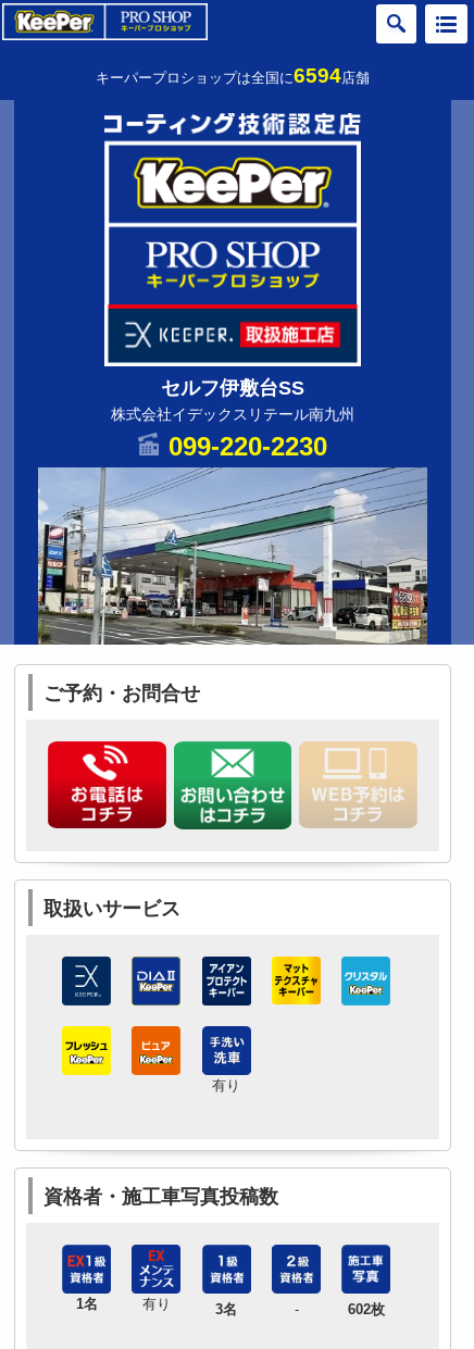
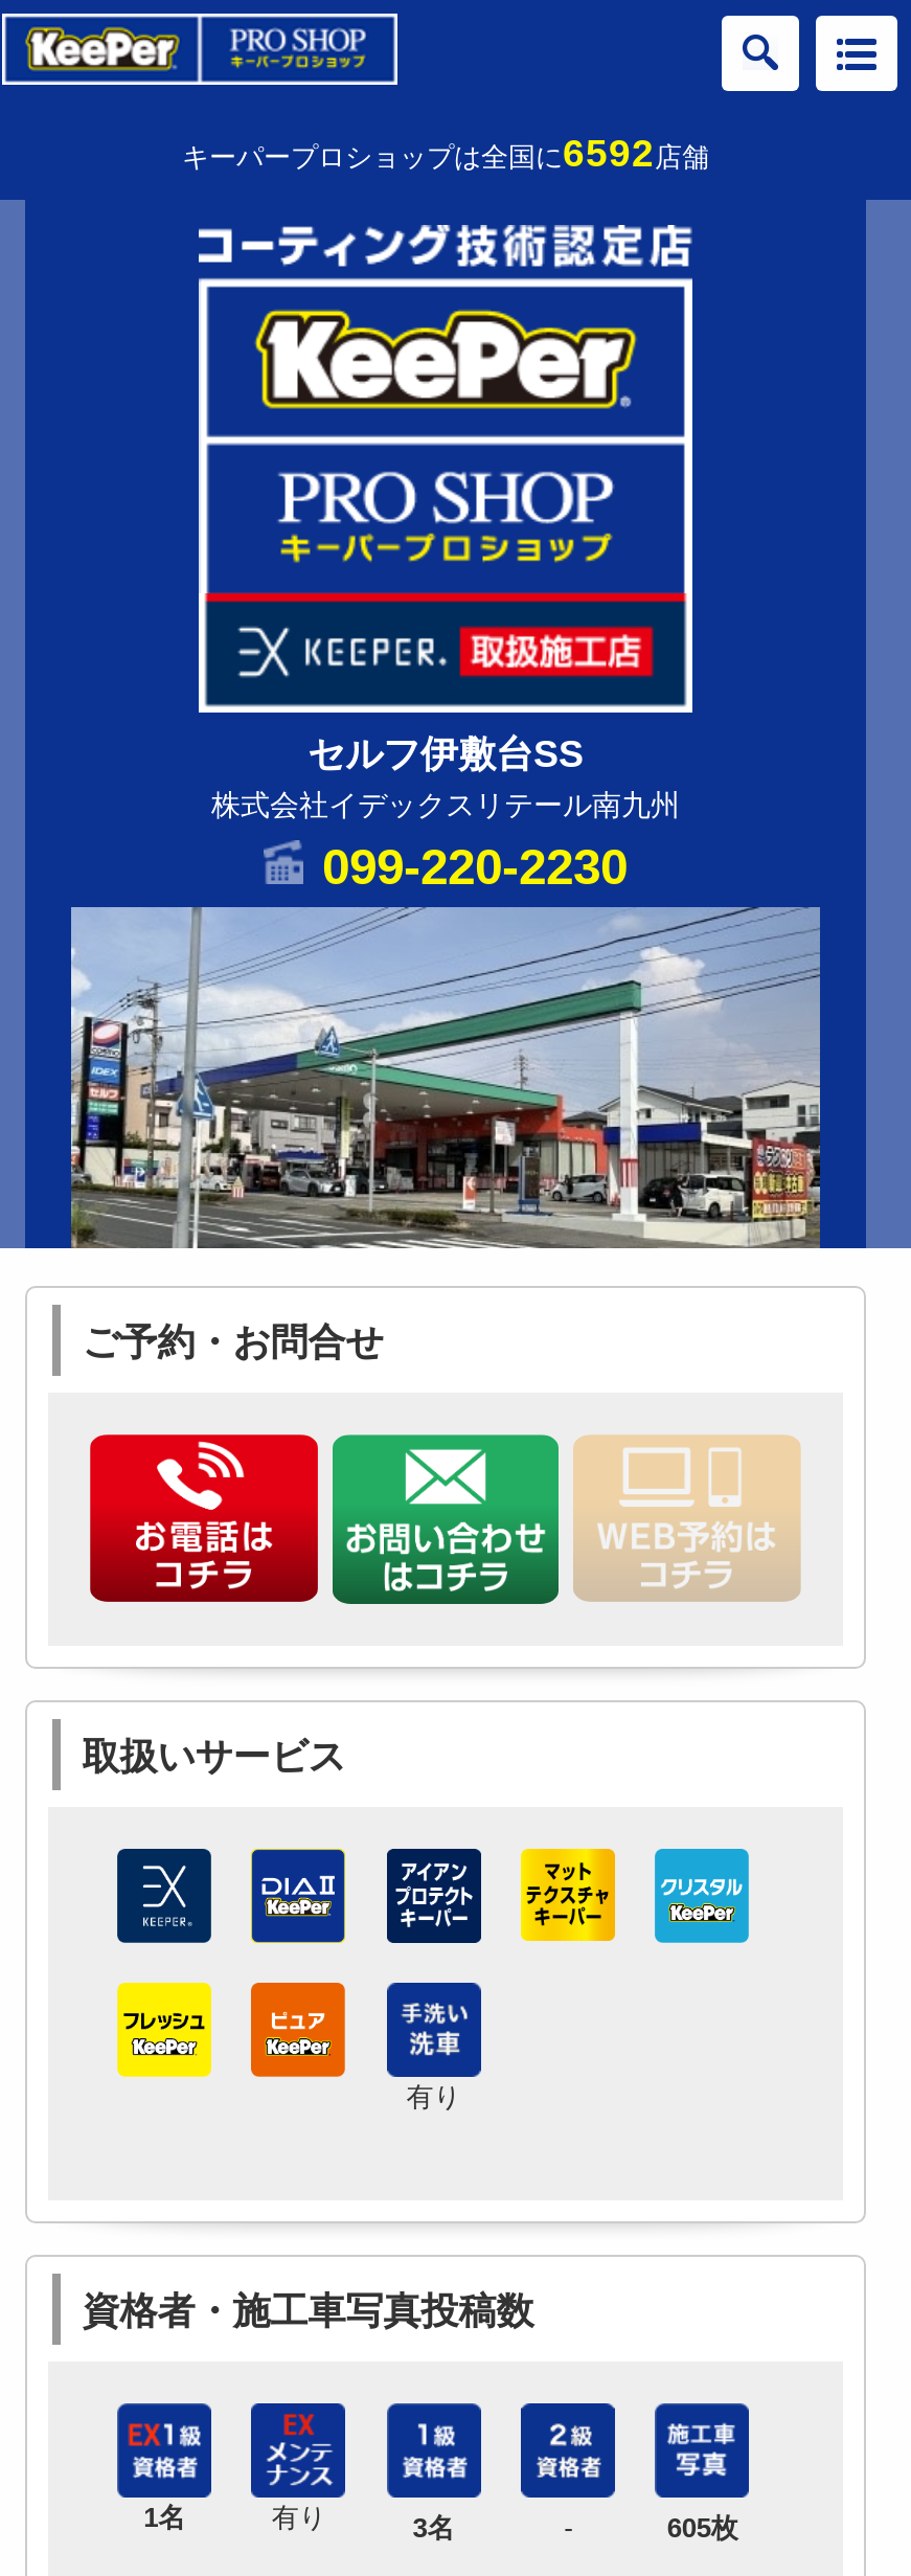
[96,64,370,87] キーパープロショップは全国に6594店舗 -> [182,131,709,175] キーパープロショップは全国に6592店舗
[348,1302,385,1318] 602枚 -> [667,2513,738,2545] 605枚

